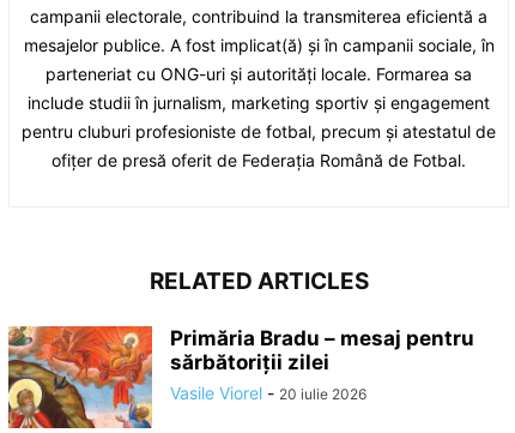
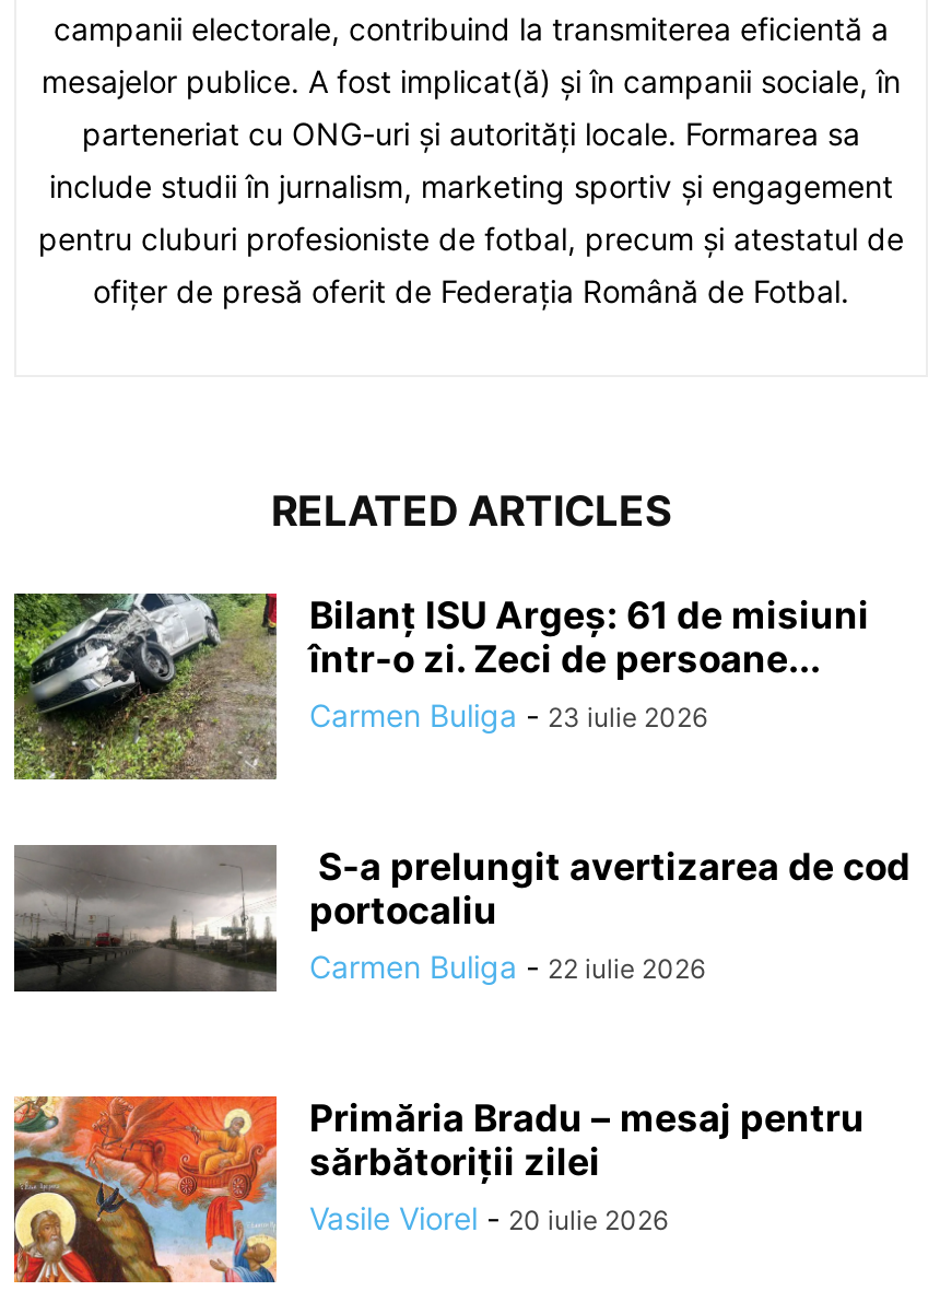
none -> [12,591,869,782] [image] | Bilanț ISU Argeș: 61 de misiuni | într-o zi. Zeci de persoane... | Carmen Buliga - 23 iulie 2026
none -> [12,843,910,994] [image] | S-a prelungit avertizarea de cod | portocaliu | Carmen Buliga - 22 iulie 2026

